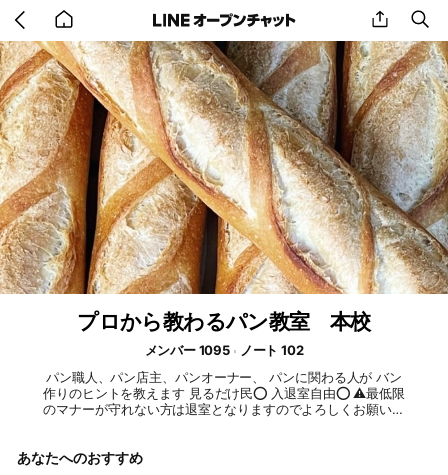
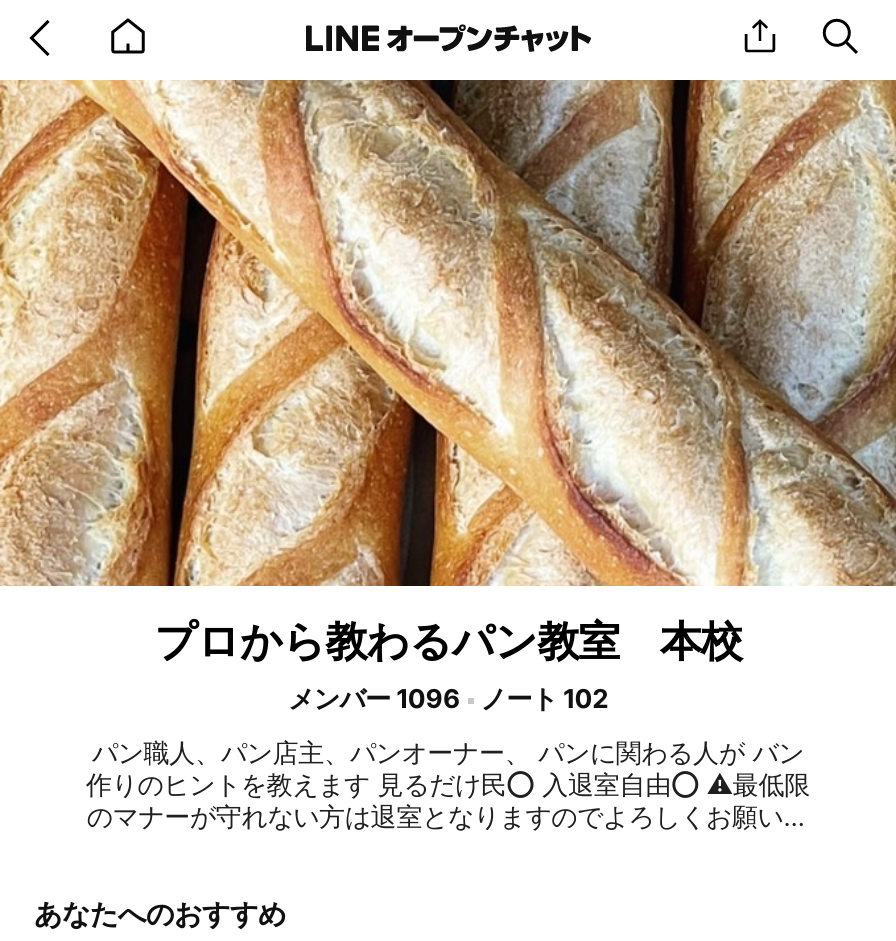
[145,342,303,358] メンバー 1095 ノート 102 -> [288,682,608,714] メンバー 1096 ノート 102

